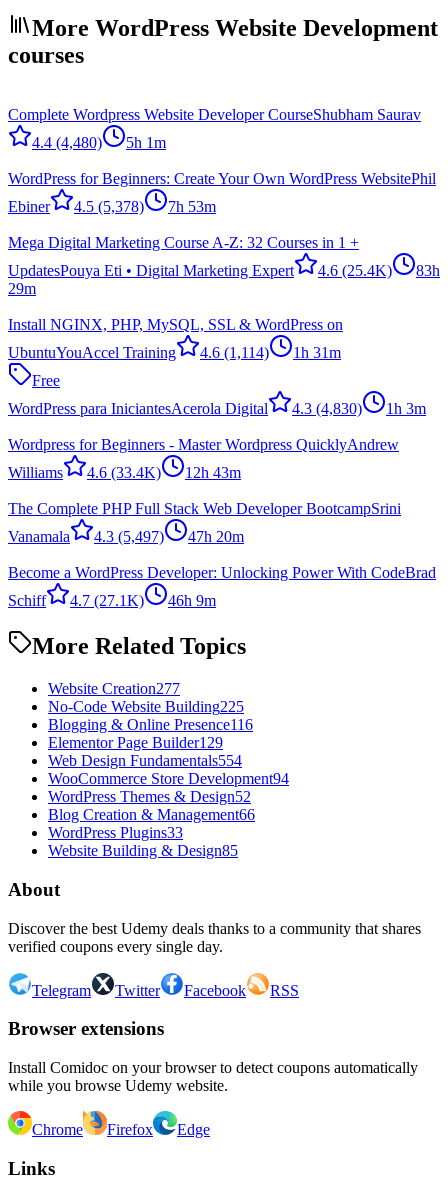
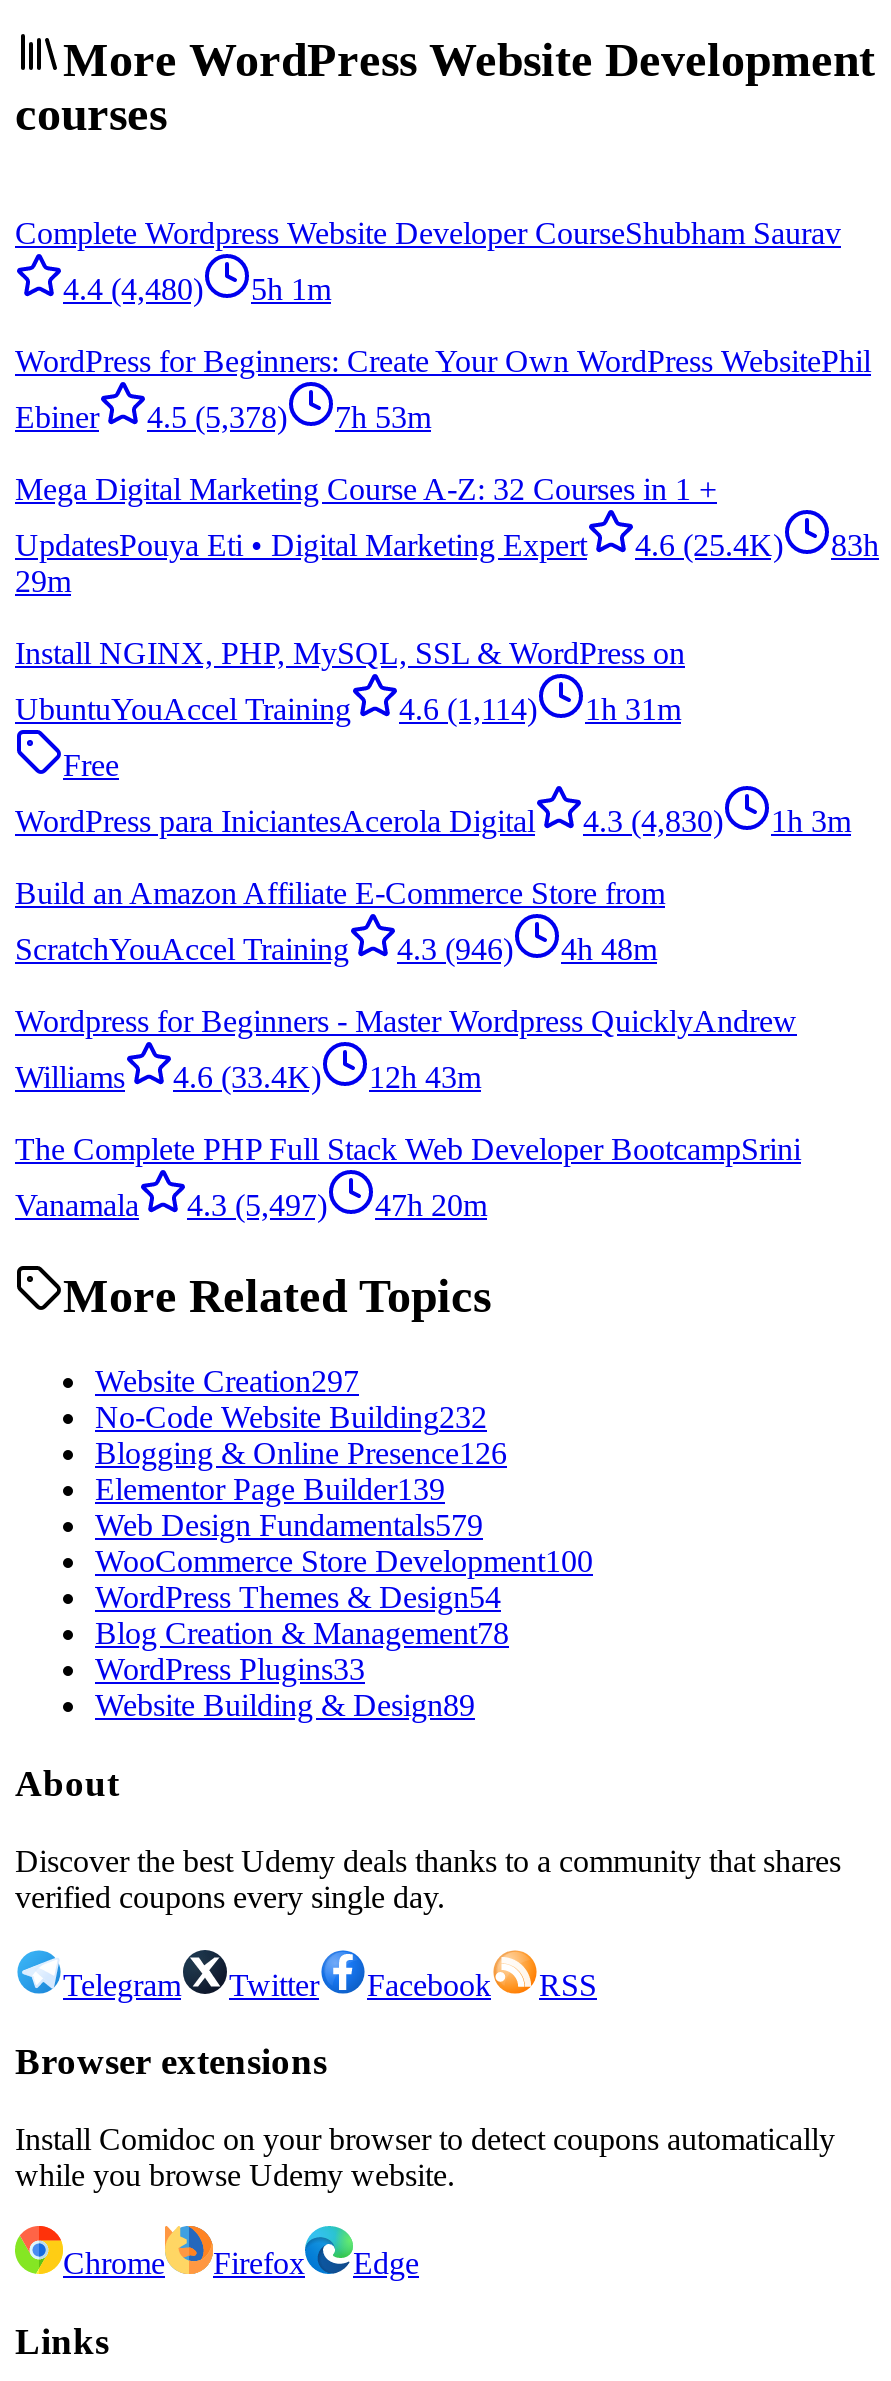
none -> [15,877,665,967] Build an Amazon Affiliate E-Commerce Store from | ScratchYouAccel Training | 4.3 (946) | 4h 48m
moved [8,436,401,545] -> [15,1005,801,1223]: Wordpress for Beginners - Master Wordpress QuicklyAndrew | Williams | 4.6 (33.4K) | 12h 43m | The Complete PHP Full Stack Web Developer BootcampSrini | Vanamala | 4.3 (5,497) | 47h 20m
[8,564,436,609] Become a WordPress Developer: Unlocking Power With CodeBrad | Schiff | 4.7 (27.1K) | 46h 9m -> none
[48,680,180,697] Website Creation277 -> [95,1364,359,1398] Website Creation297
[48,698,244,715] No-Code Website Building225 -> [95,1400,487,1434] No-Code Website Building232
[48,716,253,733] Blogging & Online Presence116 -> [95,1436,507,1470] Blogging & Online Presence126
[48,734,223,751] Elementor Page Builder129 -> [95,1472,445,1506] Elementor Page Builder139
[48,752,242,769] Web Design Fundamentals554 -> [95,1508,483,1542] Web Design Fundamentals579
[48,770,289,787] WooCommerce Store Development94 -> [95,1544,593,1578] WooCommerce Store Development100
[48,788,251,805] WordPress Themes & Design52 -> [95,1580,501,1614] WordPress Themes & Design54
[48,806,255,823] Blog Creation & Management66 -> [95,1616,509,1650] Blog Creation & Management78
[48,842,238,859] Website Building & Design85 -> [95,1688,475,1722] Website Building & Design89

